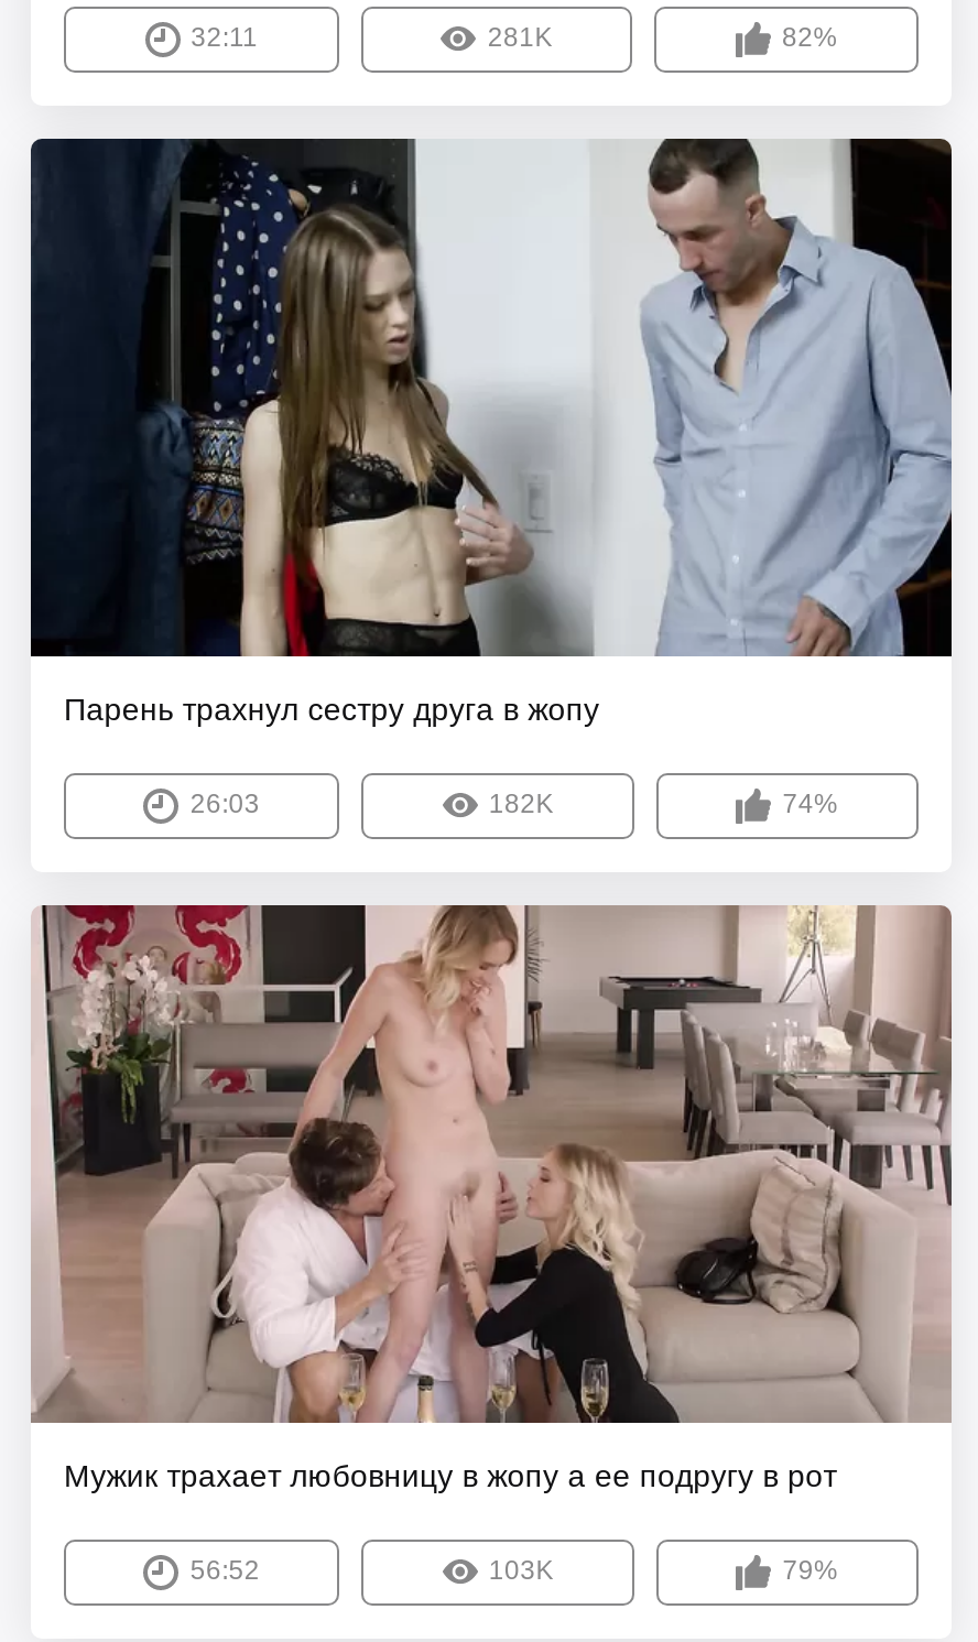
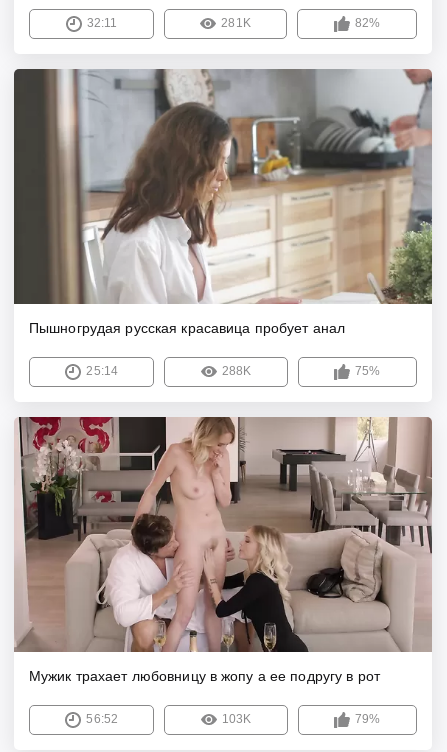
[31,137,954,726] [image] | Парень трахнул сестру друга в жопу -> [14,68,433,336] [image] | Пышногрудая русская красавица пробует анал
[190,789,838,820] 26:03 | 182K | 74% -> [86,364,381,378] 25:14 | 288K | 75%

